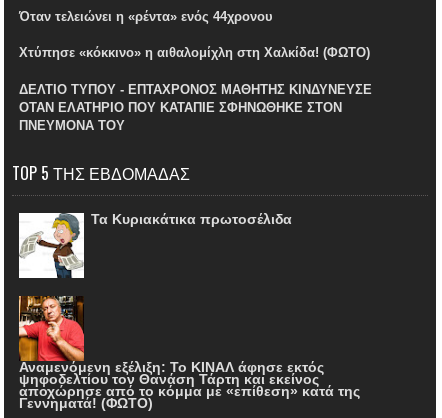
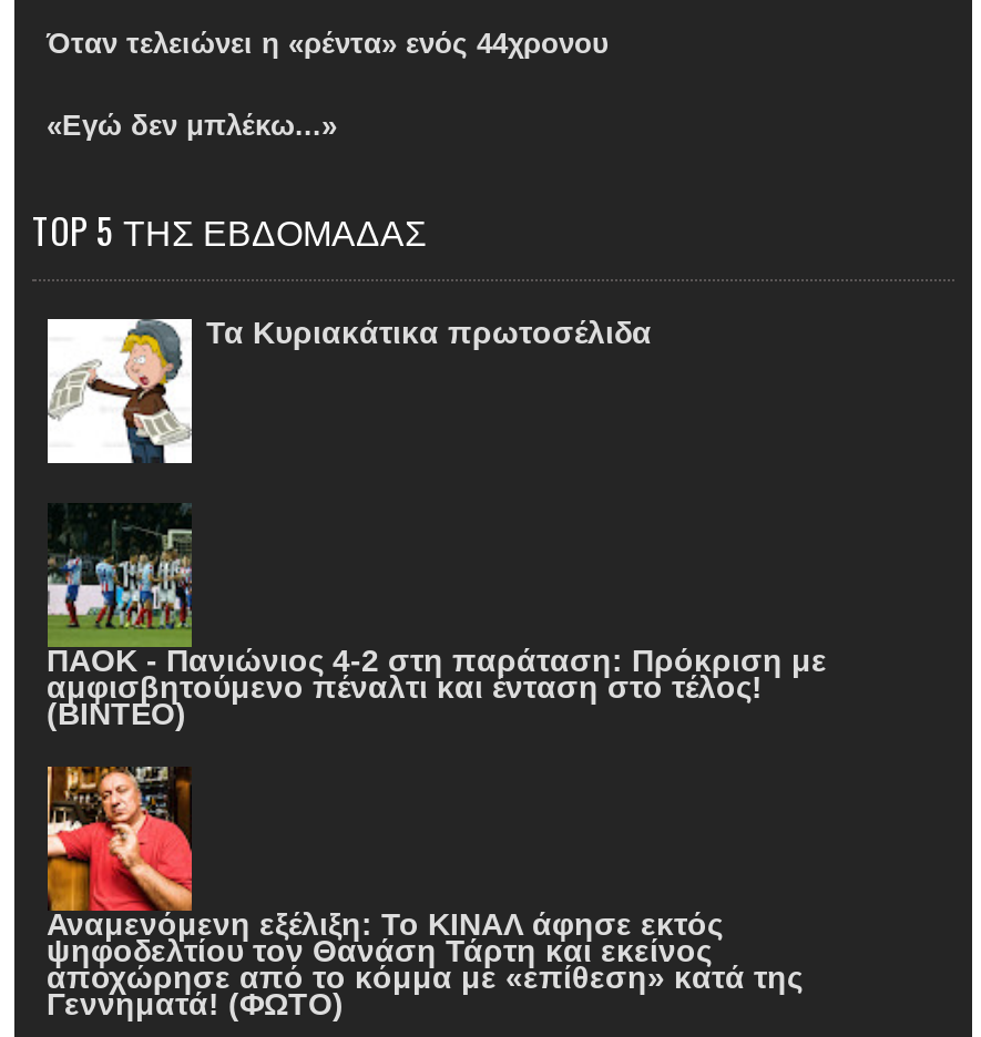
[18,45,371,133] Χτύπησε «κόκκινο» η αιθαλομίχλη στη Χαλκίδα! (ΦΩΤΟ) | ΔΕΛΤΙΟ ΤΥΠΟΥ - ΕΠΤΑΧΡΟΝΟΣ ΜΑΘΗΤΗΣ ΚΙΝΔΥΝΕΥΣΕ | ΟΤΑΝ ΕΛΑΤΗΡΙΟ ΠΟΥ ΚΑΤΑΠΙΕ ΣΦΗΝΩΘΗΚΕ ΣΤΟΝ | ΠΝΕΥΜΟΝΑ ΤΟΥ -> [47,107,337,141] «Εγώ δεν μπλέκω...»
moved [12,161,291,278] -> [32,204,652,463]: [image] | TOP 5 ΤΗΣ ΕΒΔΟΜΑΔΑΣ | Τα Κυριακάτικα πρωτοσέλιδα
none -> [47,505,827,730] [image] | ΠΑΟΚ - Πανιώνιος 4-2 στη παράταση: Πρόκριση με | αμφισβητούμενο πέναλτι και ένταση στο τέλος! | (ΒΙΝΤΕΟ)

